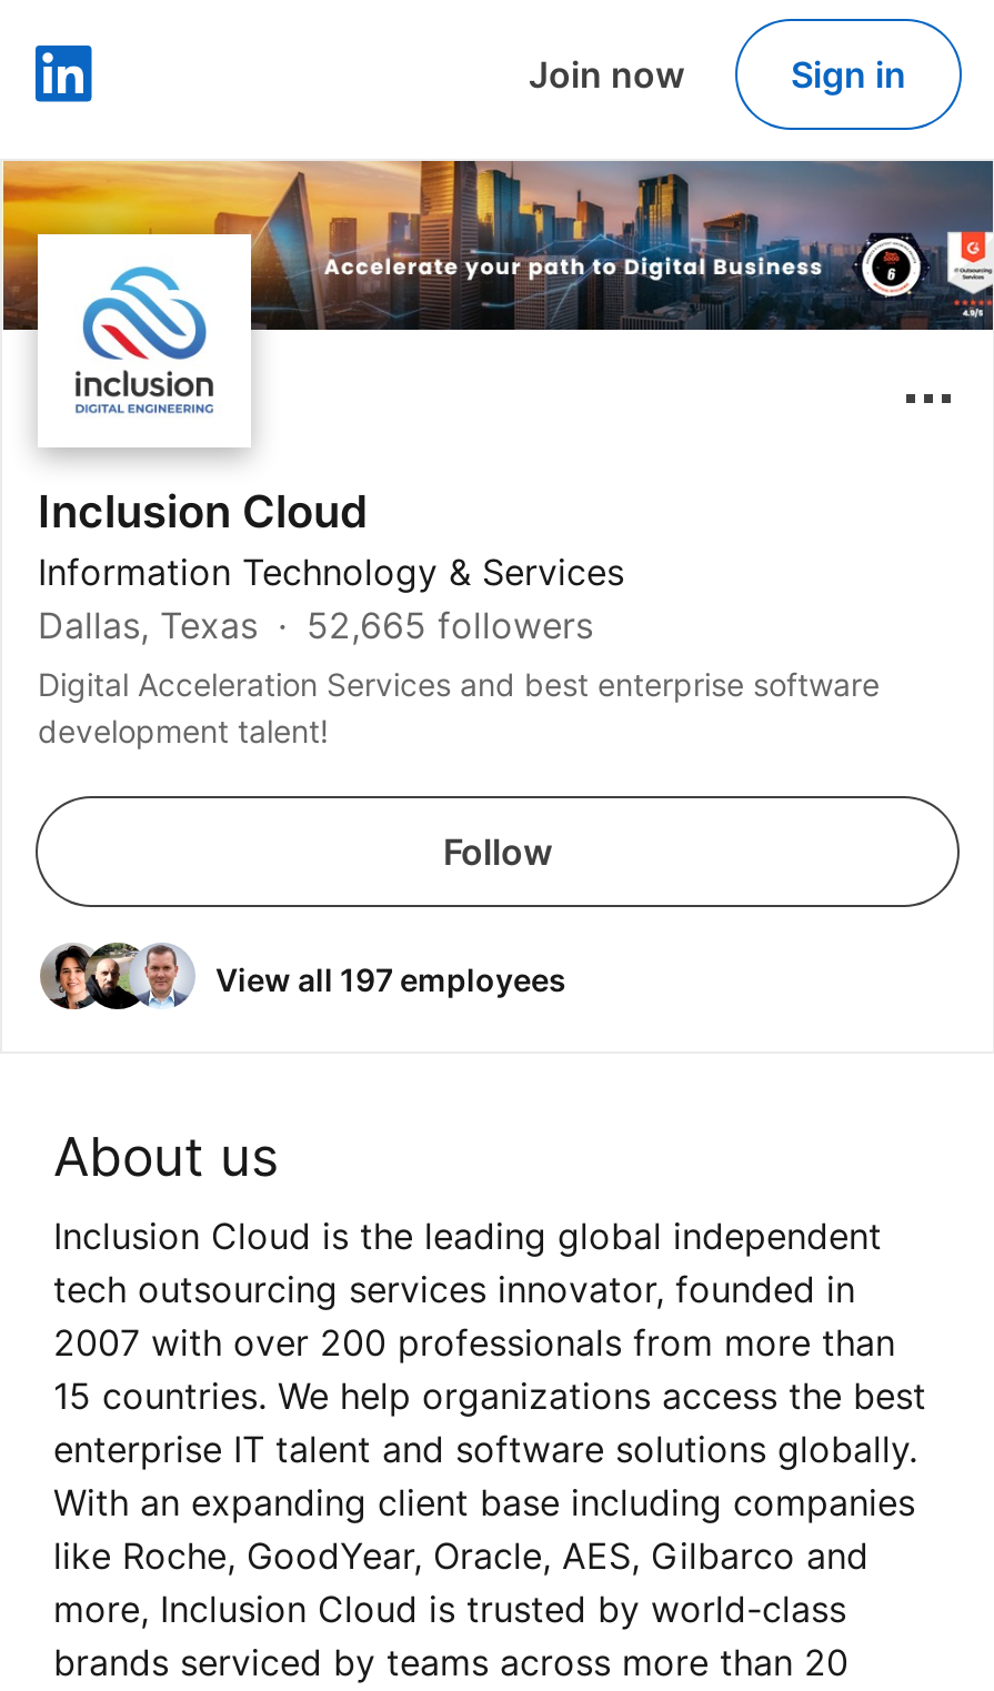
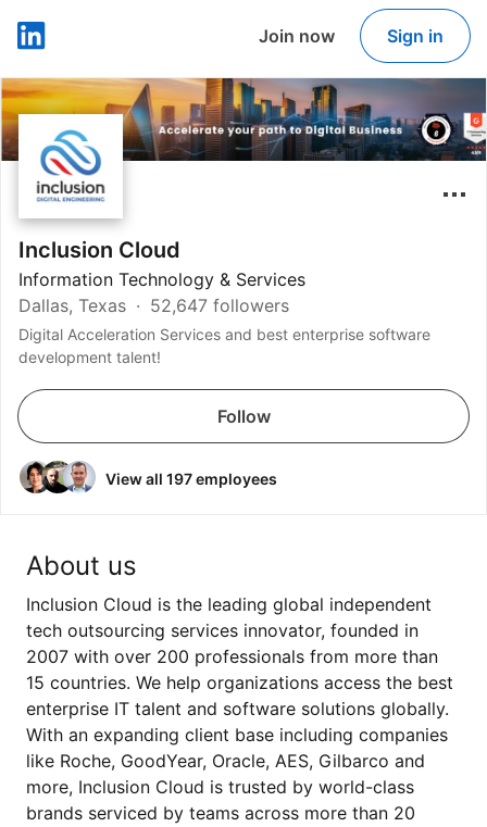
[38,603,593,647] Dallas, Texas 52,665 followers -> [18,295,289,316] Dallas, Texas 52,647 followers

